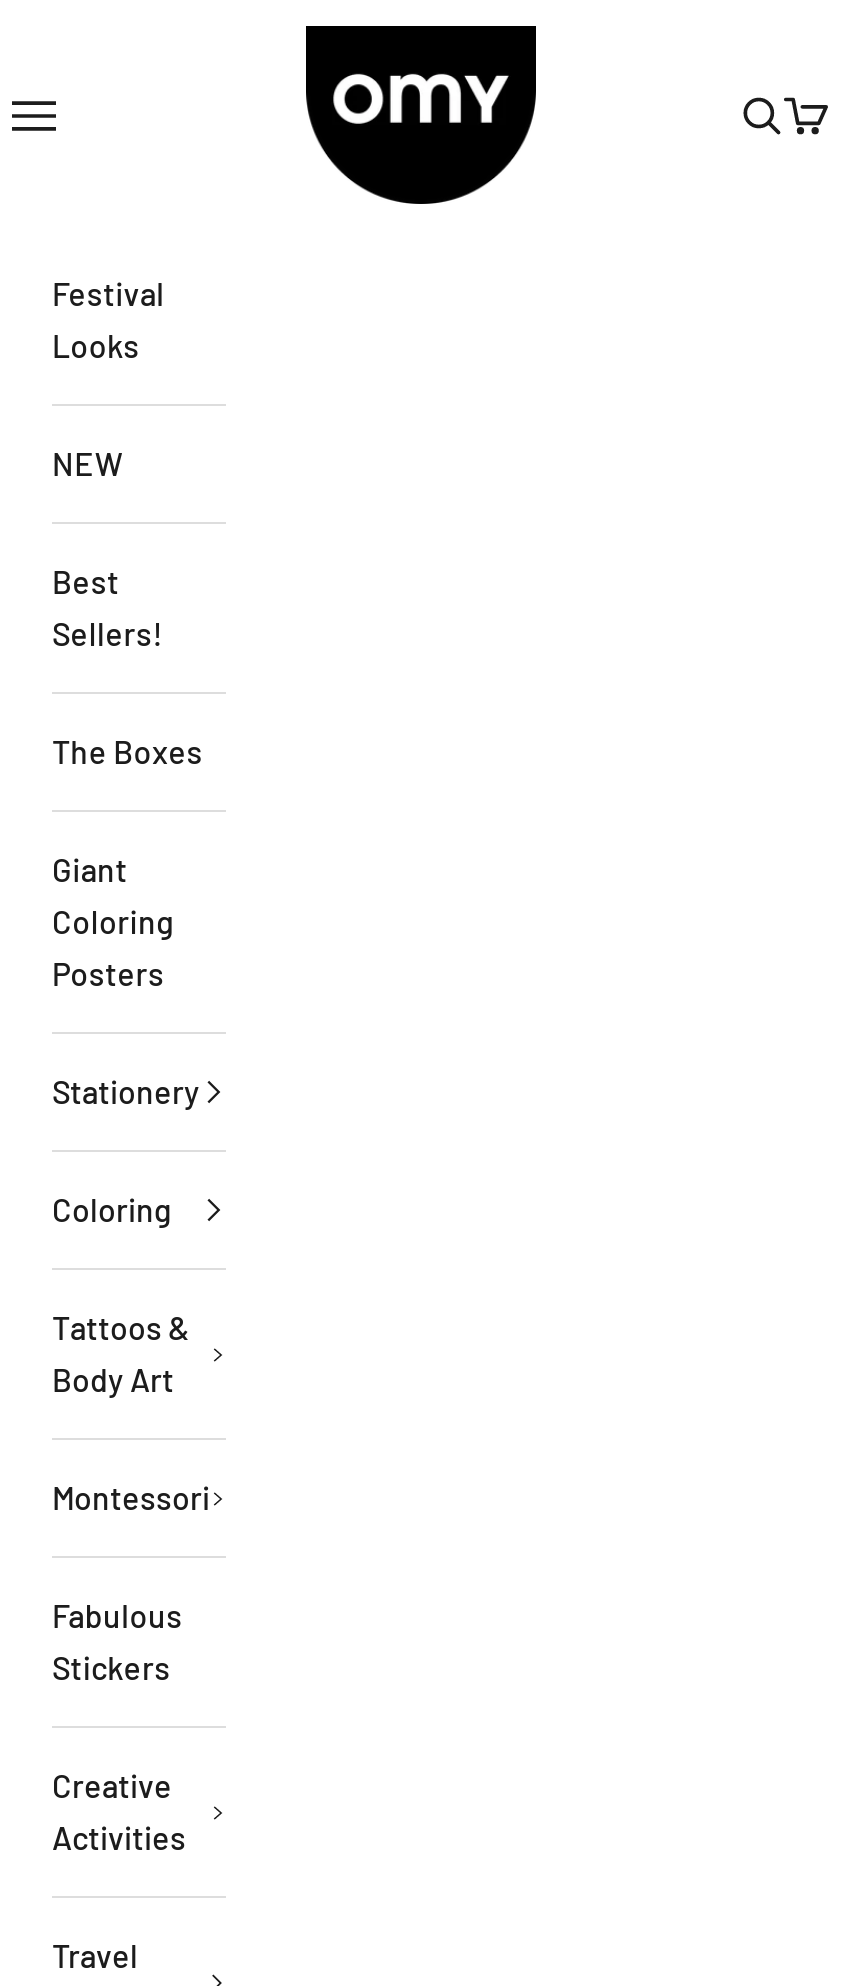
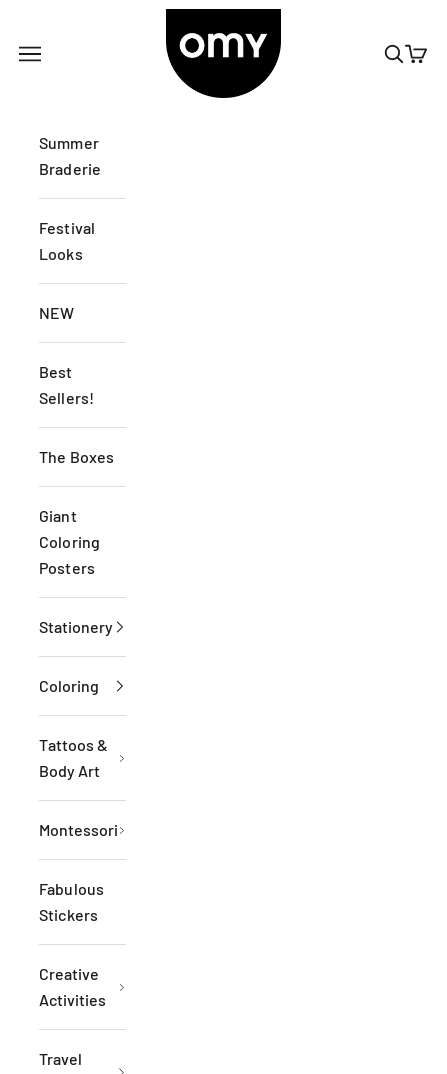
none -> [39,133,101,178] Summer | Braderie

